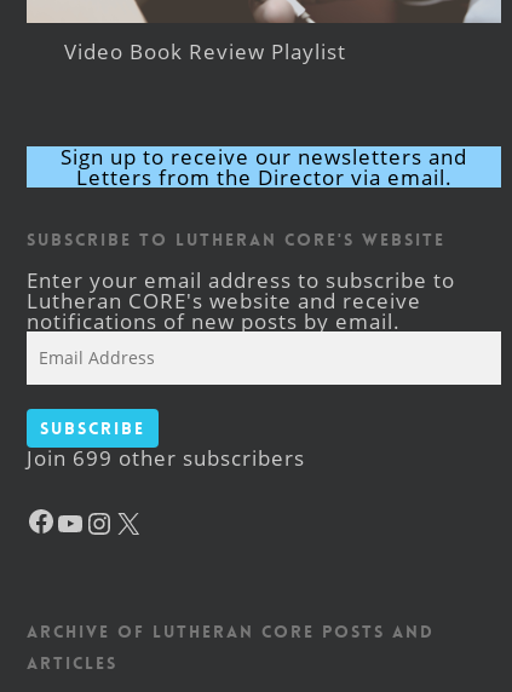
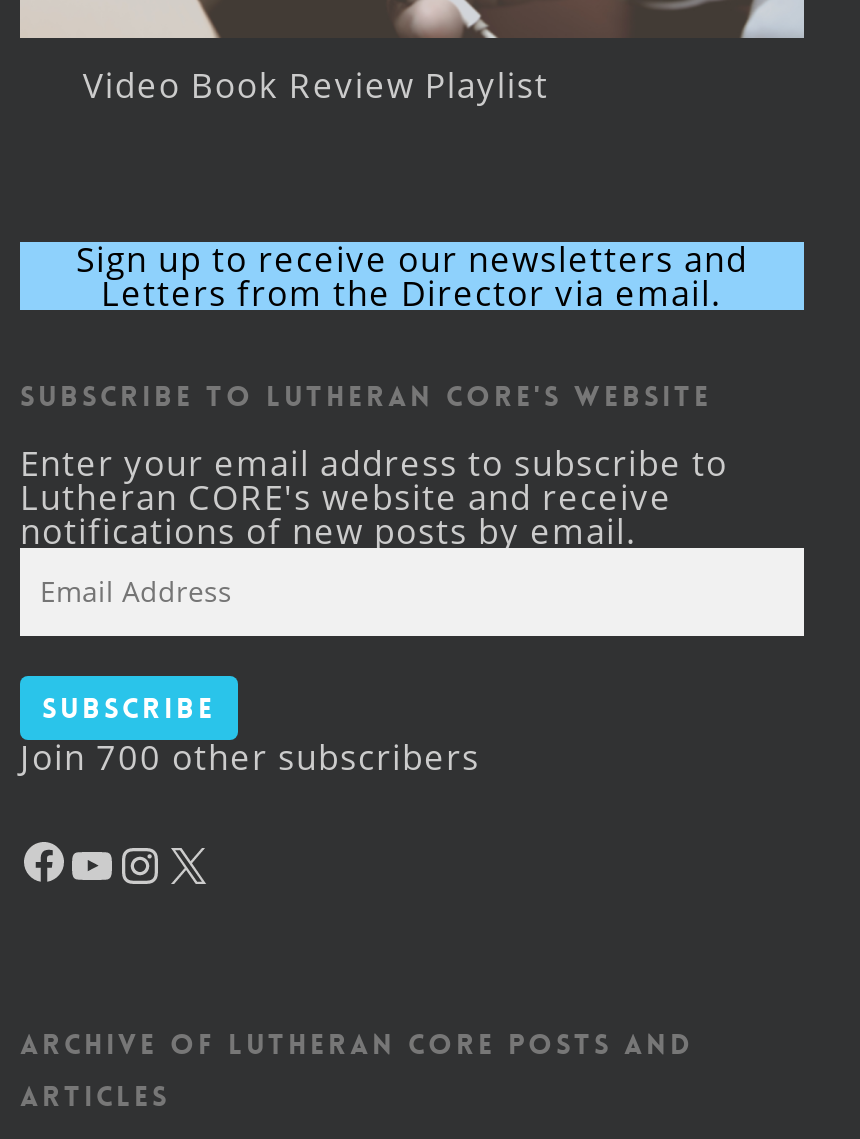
[27,444,305,472] Join 699 other subscribers -> [20,735,480,781] Join 700 other subscribers

